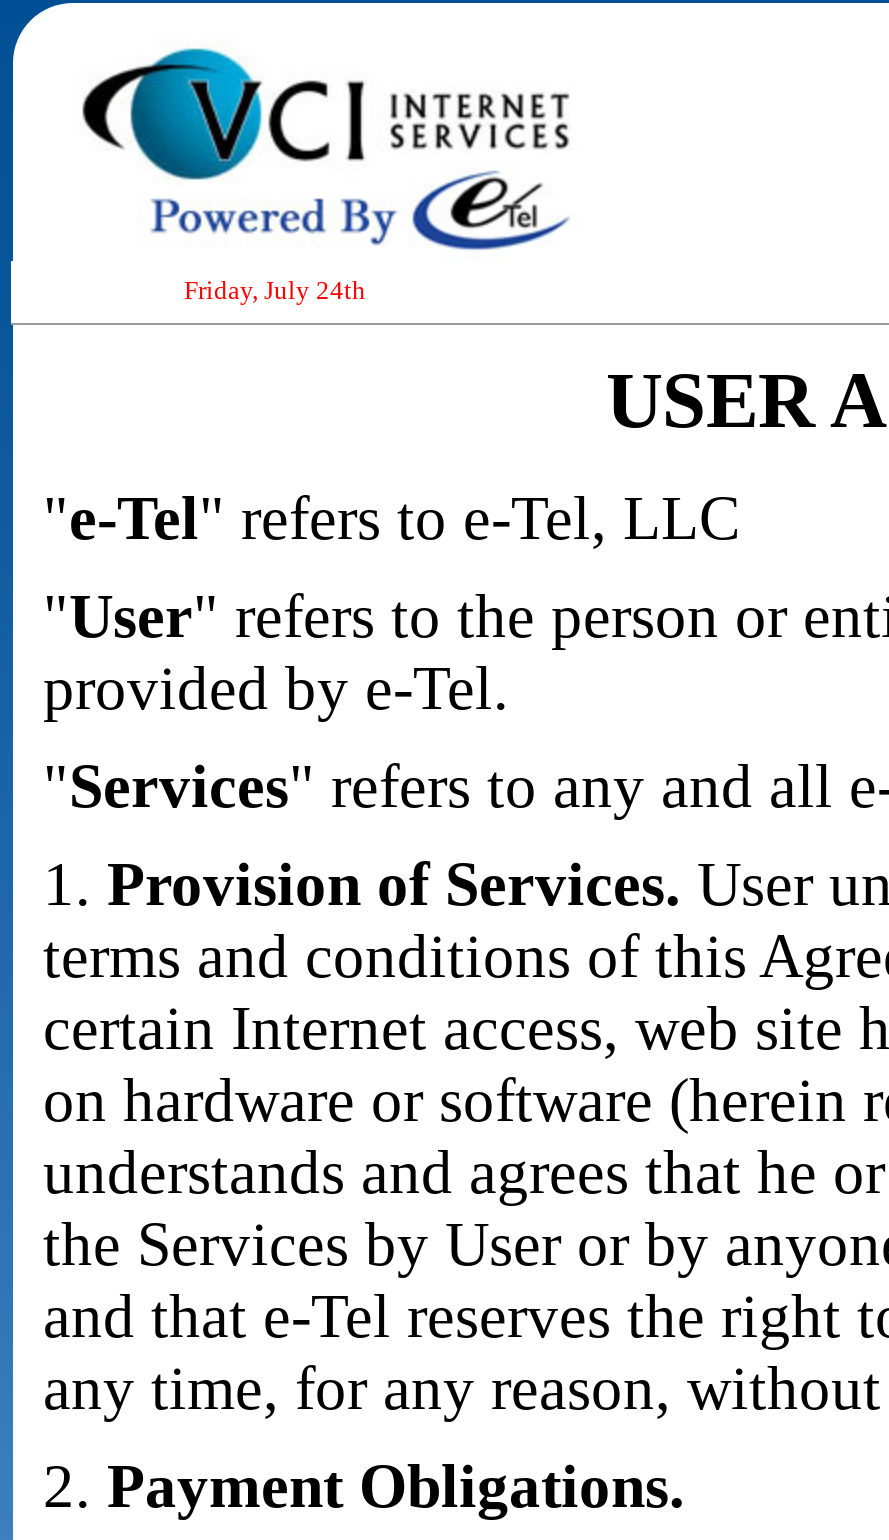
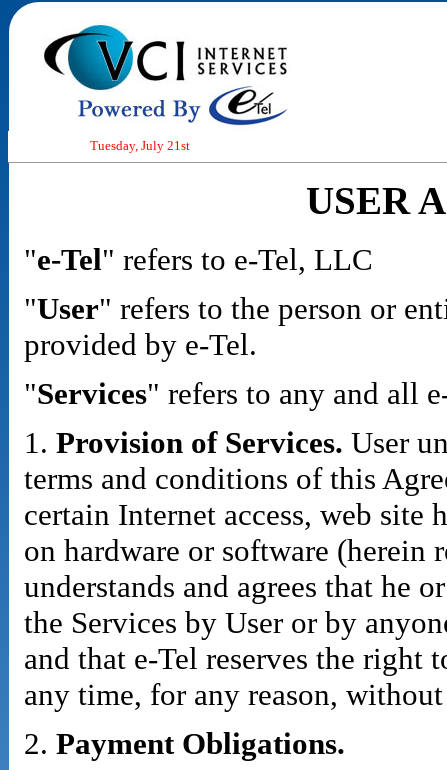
[184,275,378,305] Friday, July 24th -> [90,138,196,153] Tuesday, July 21st

